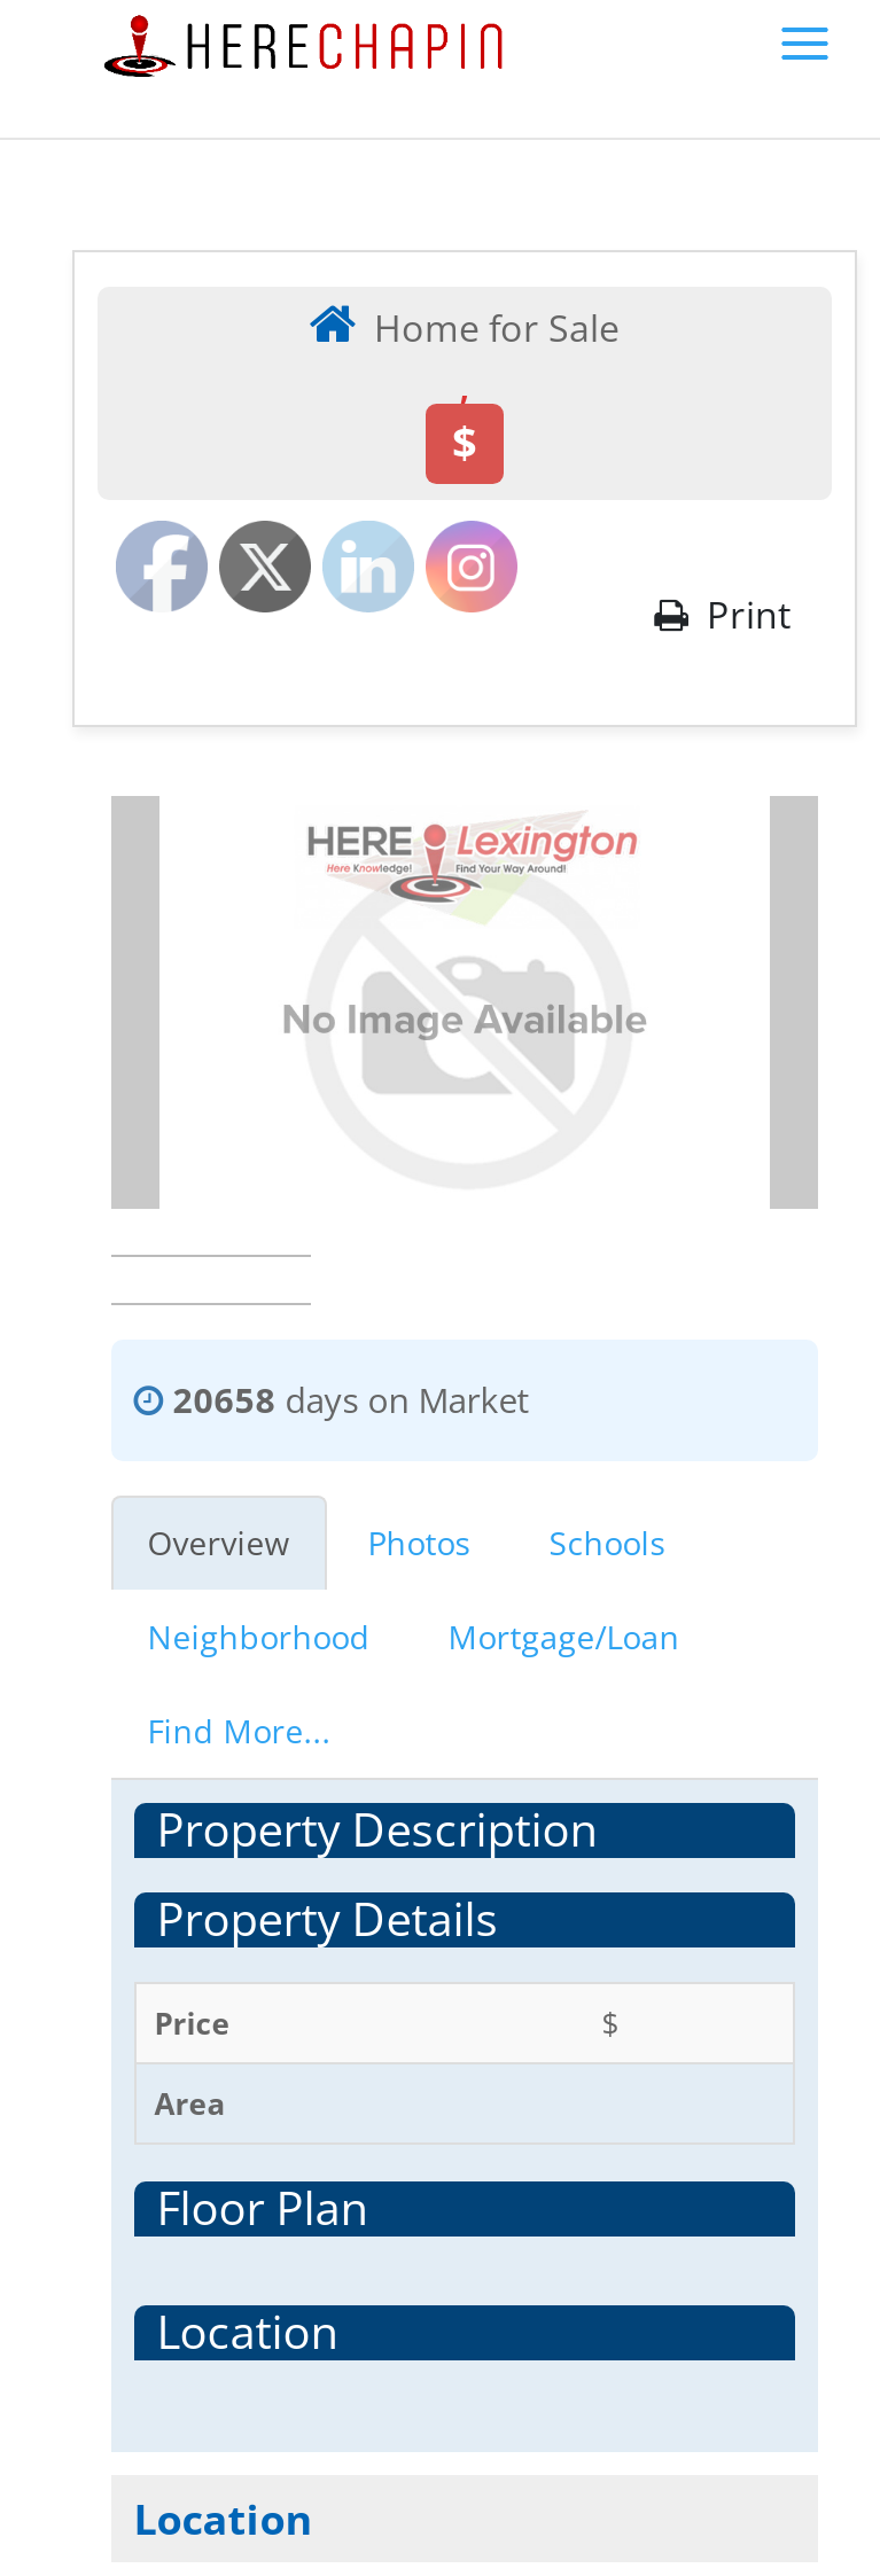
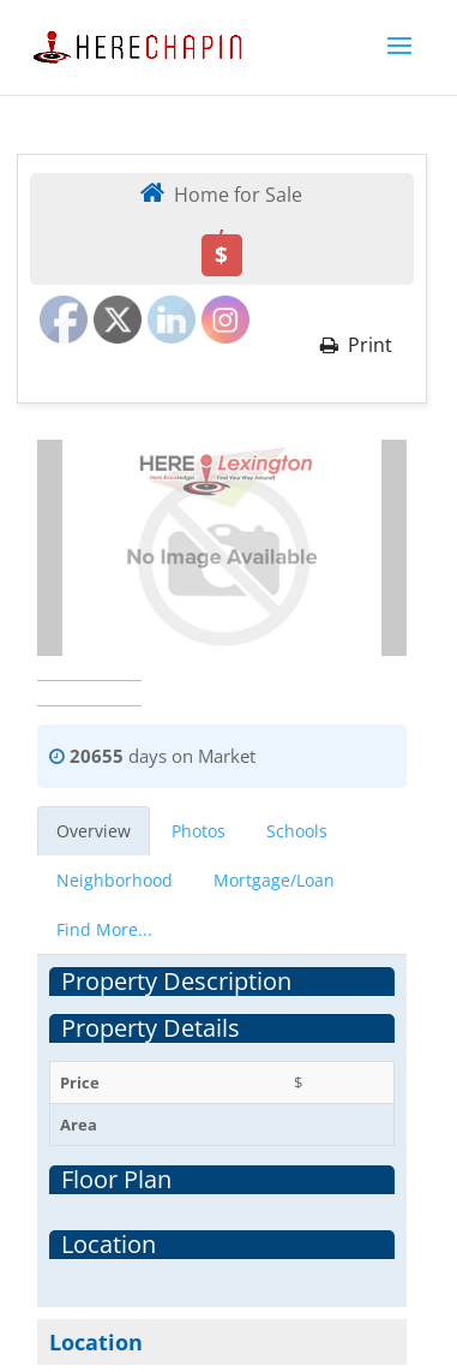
[173,1376,528,1422] 20658 days on Market -> [69,744,255,768] 20655 days on Market

